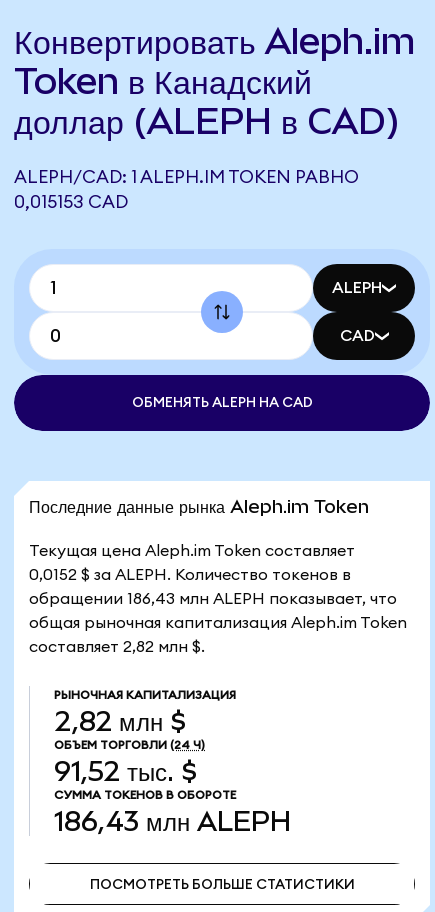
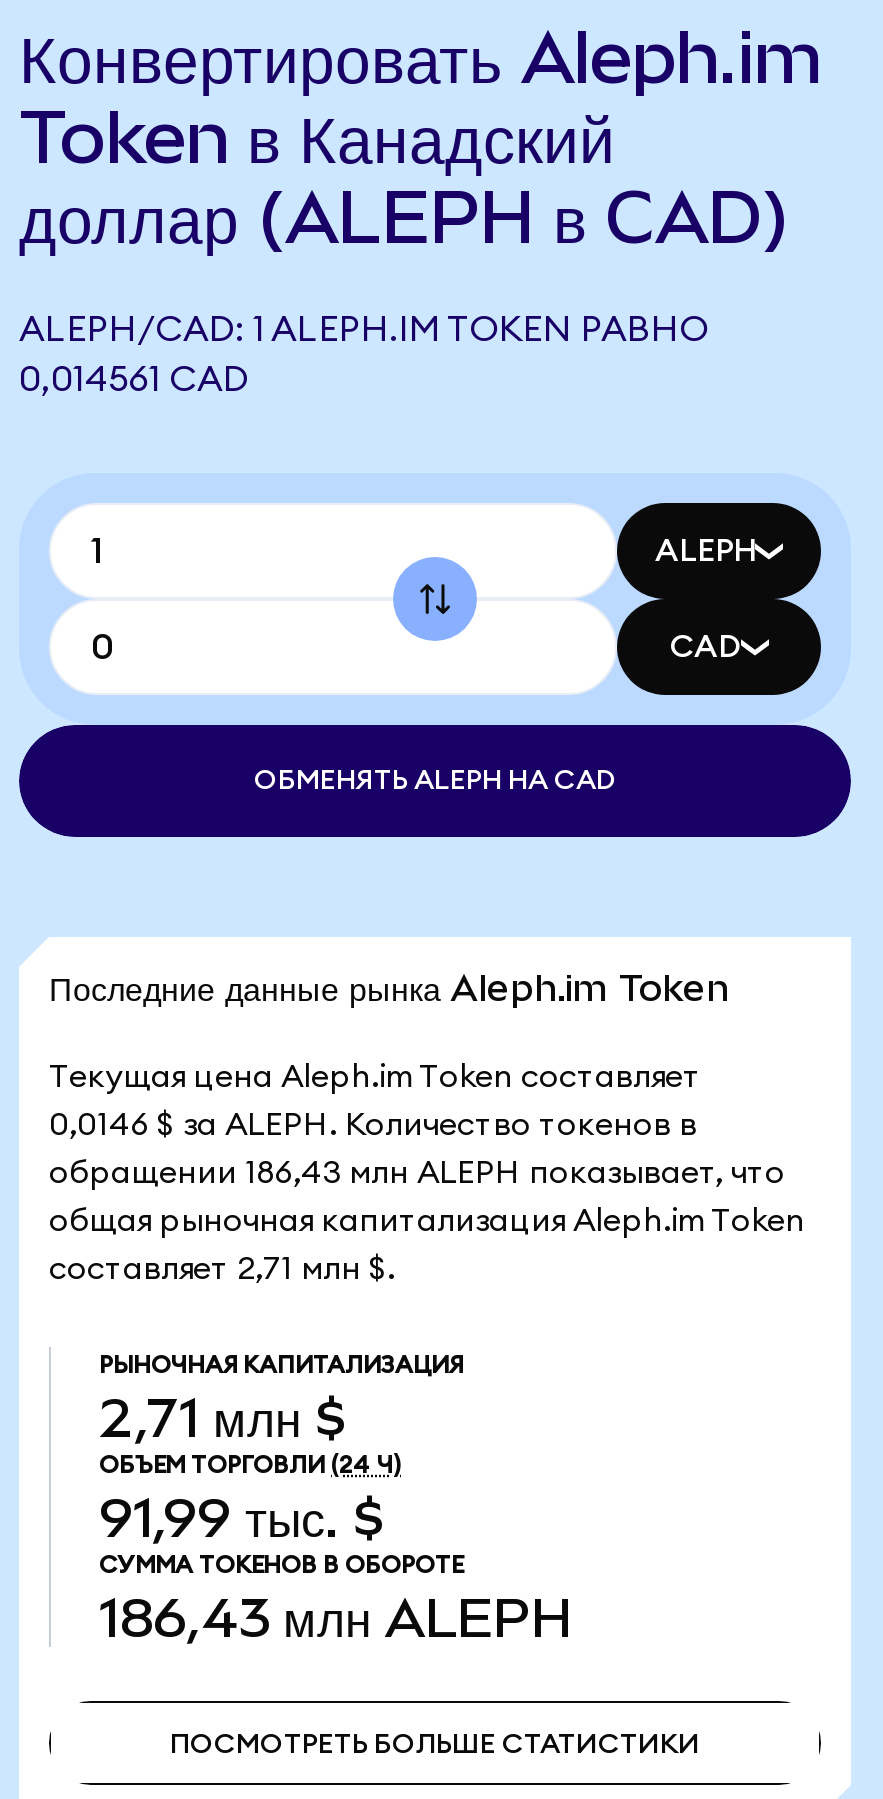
[14,193,128,211] 0,015153 CAD -> [19,361,249,397] 0,014561 CAD
[29,567,351,583] 0,0152 $ за ALEPH. Количество токенов в -> [49,1109,697,1141] 0,0146 $ за ALEPH. Количество токенов в
[29,639,205,655] составляет 2,82 млн $. -> [49,1253,395,1285] составляет 2,71 млн $.
[54,706,186,737] 2,82 млн $ -> [99,1387,347,1449] 2,71 млн $
[54,756,197,787] 91,52 тыс. $ -> [99,1487,385,1549] 91,99 тыс. $

